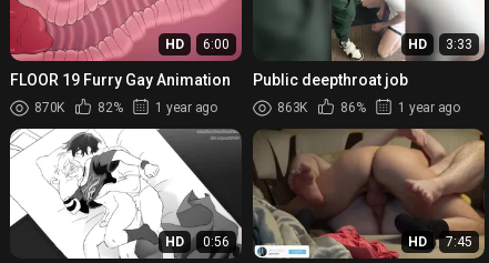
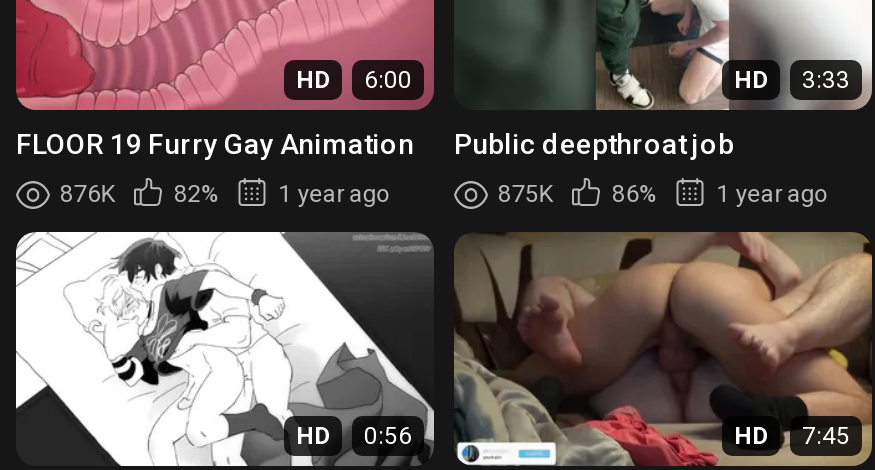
[34,100,64,116] 870K -> [60,181,114,209] 876K
[277,100,307,116] 863K -> [498,181,552,209] 875K

